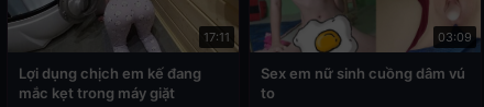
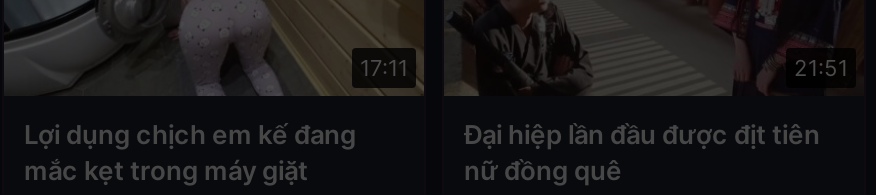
[438,30,472,45] 03:09 -> [794,54,848,82] 21:51
[261,65,465,102] Sex em nữ sinh cuồng dâm vú | to -> [464,118,820,186] Đại hiệp lần đầu được địt tiên | nữ đồng quê

